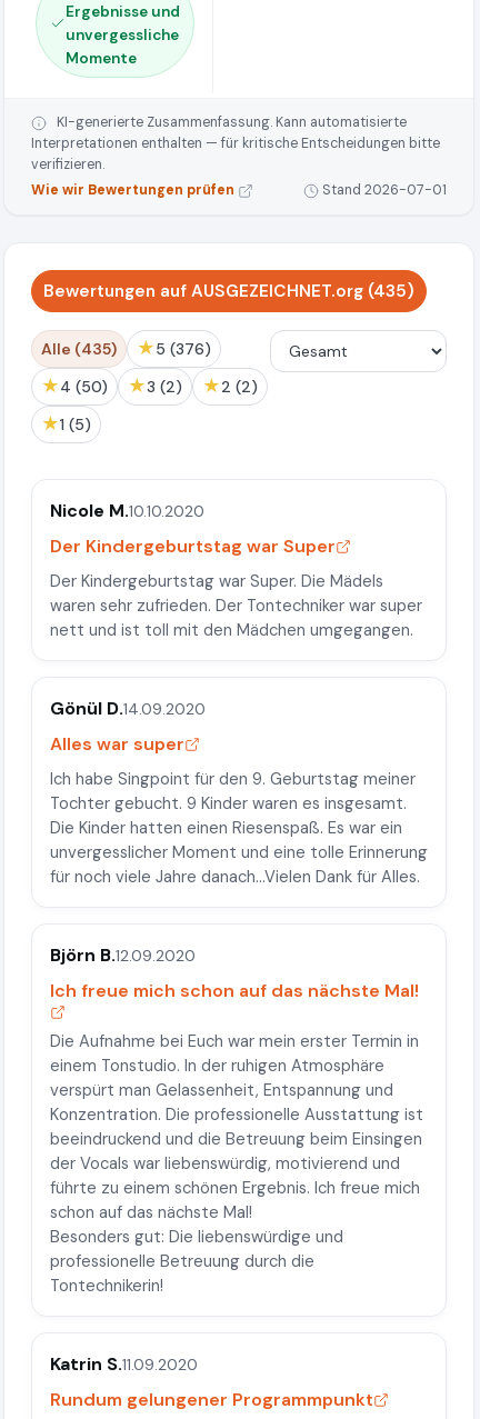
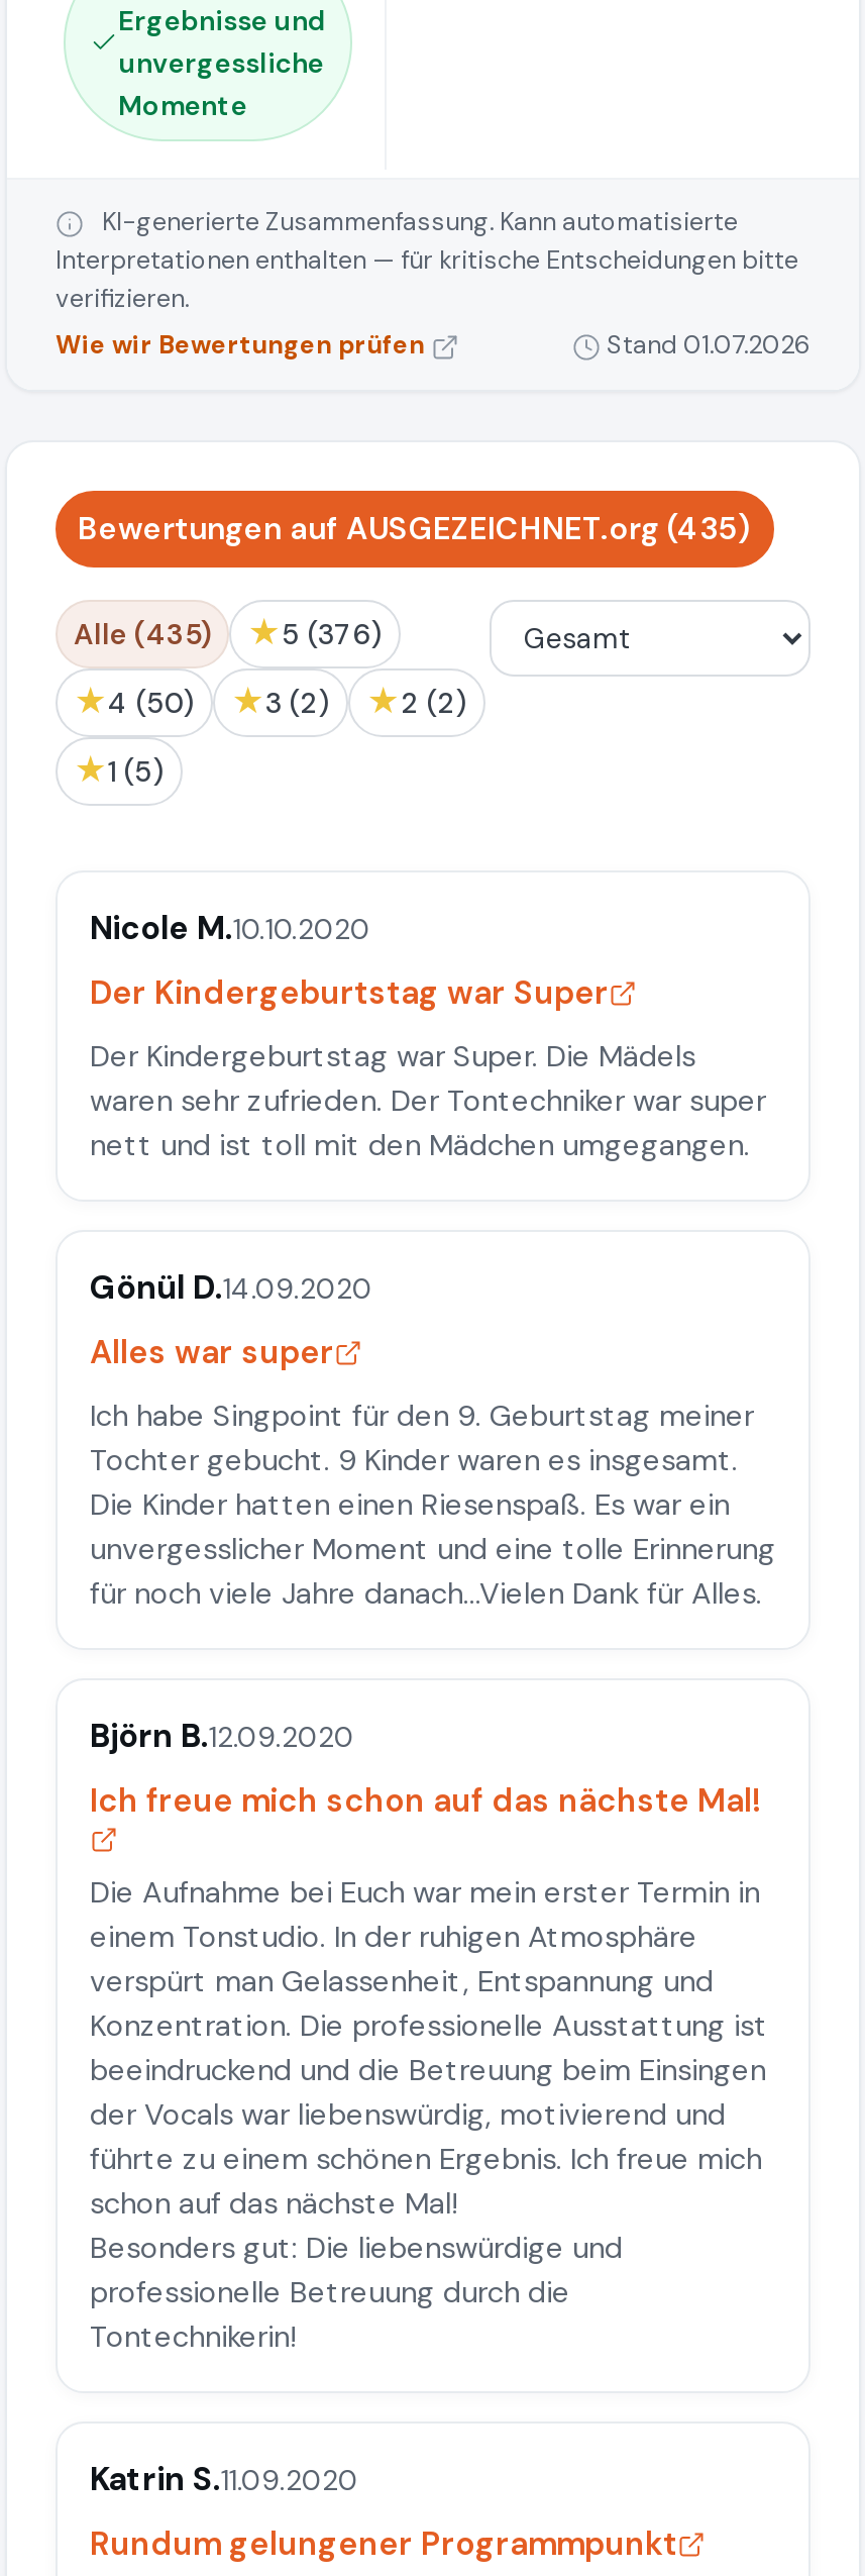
[319,181,447,199] Stand 2026-07-01 -> [601,329,810,362] Stand 01.07.2026

